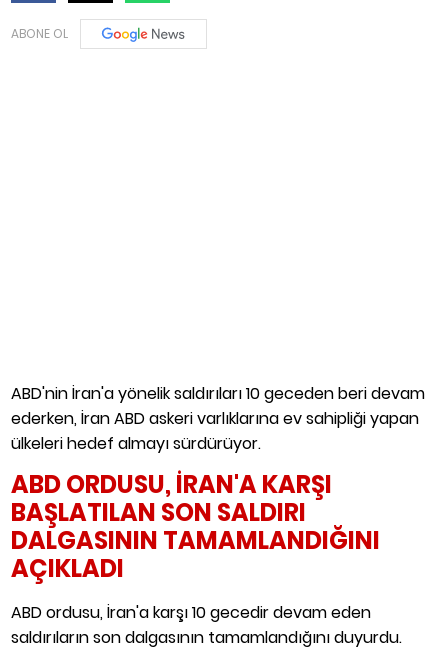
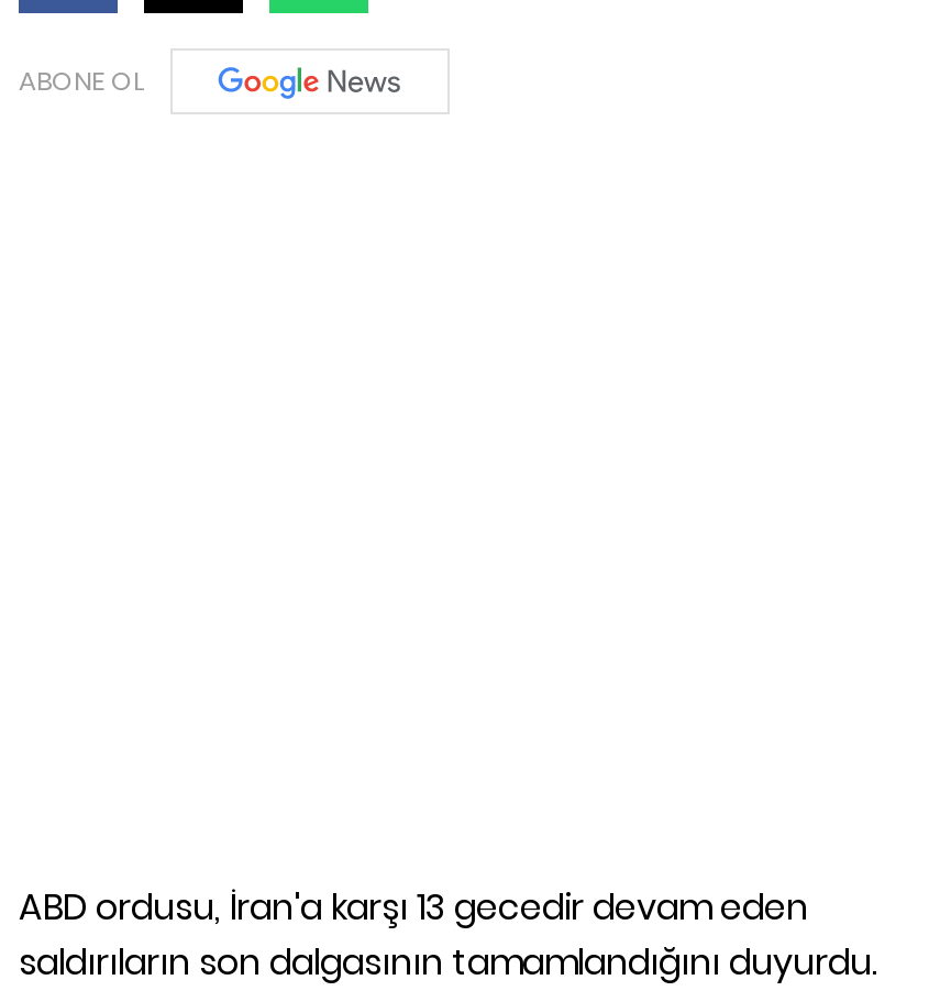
[11,381,425,623] ABD'nin İran'a yönelik saldırıları 10 geceden beri devam | ederken, İran ABD askeri varlıklarına ev sahipliği yapan | ülkeleri hedef almayı sürdürüyor. | ABD ORDUSU, İRAN'A KARŞI | BAŞLATILAN SON SALDIRI | DALGASININ TAMAMLANDIĞINI | AÇIKLADI | ABD ordusu, İran'a karşı 10 gecedir devam eden -> [19,883,808,934] ABD ordusu, İran'a karşı 13 gecedir devam eden

